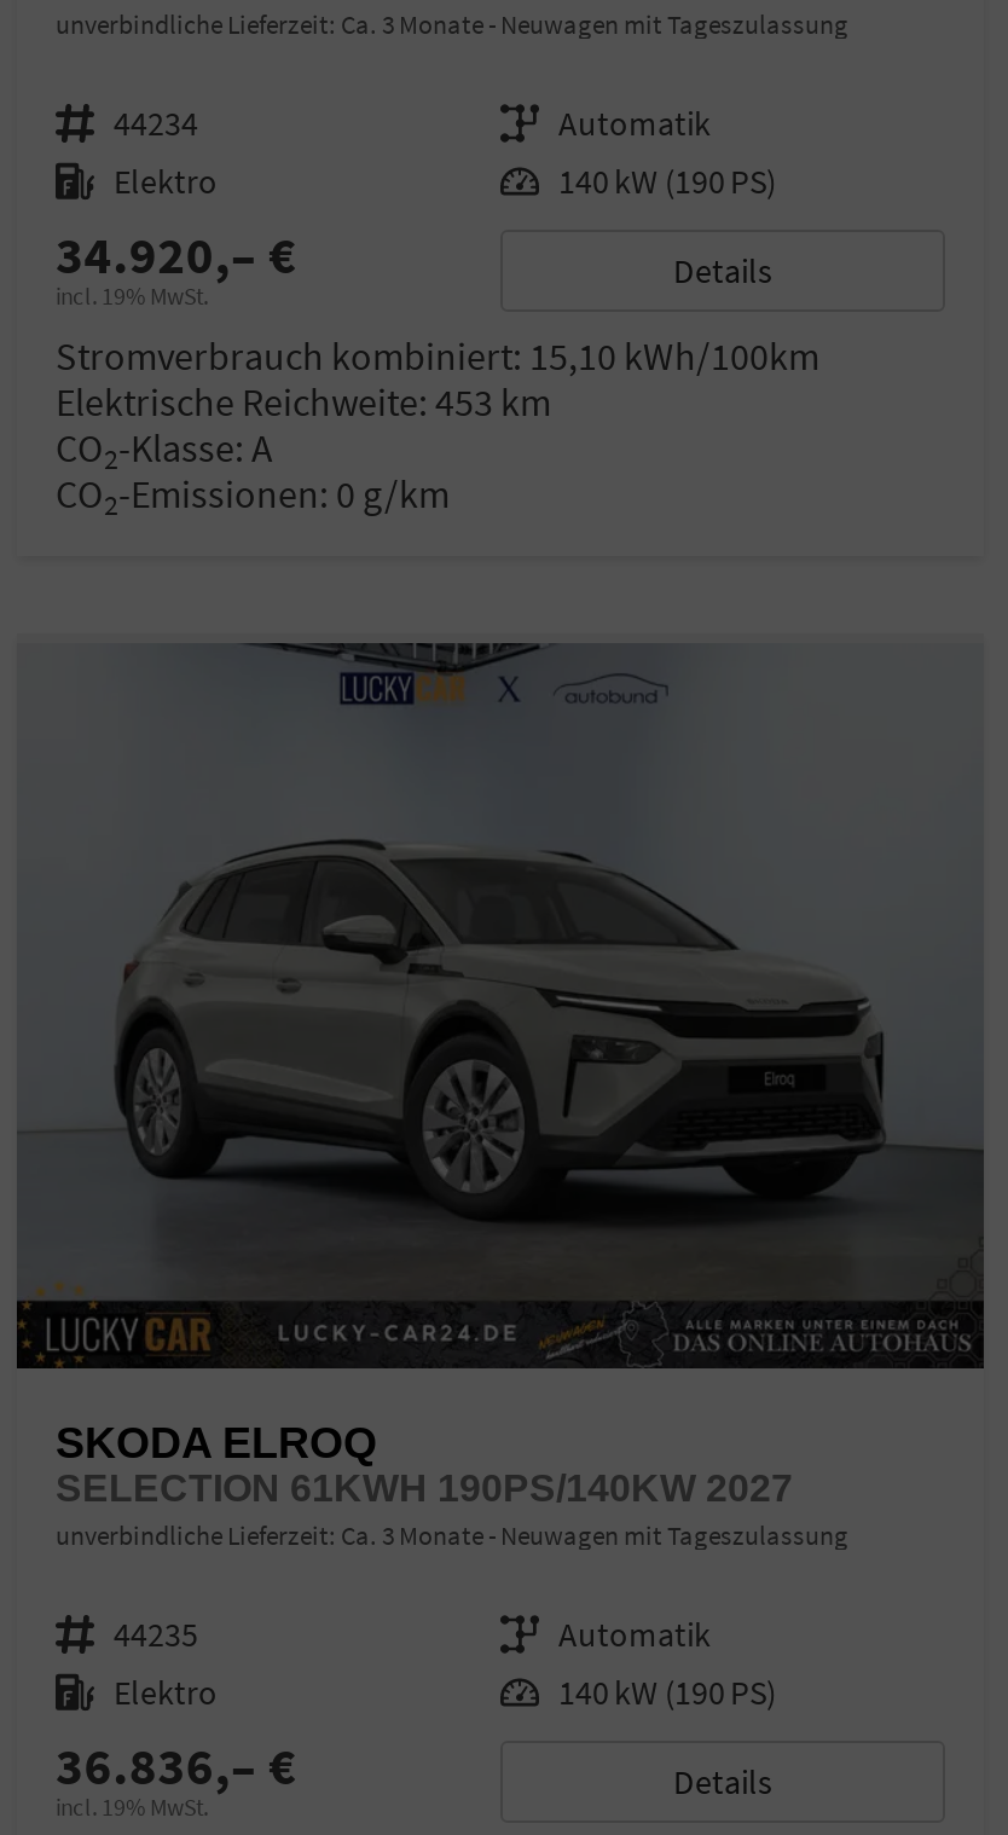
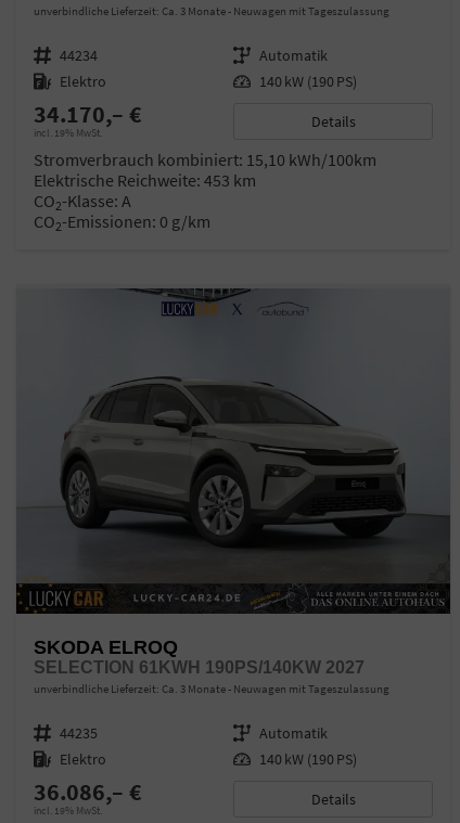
[56,221,297,287] 34.920,– € -> [34,99,142,129] 34.170,– €
[56,1732,297,1798] 36.836,– € -> [34,777,142,806] 36.086,– €

